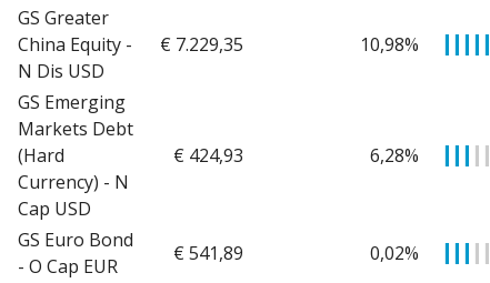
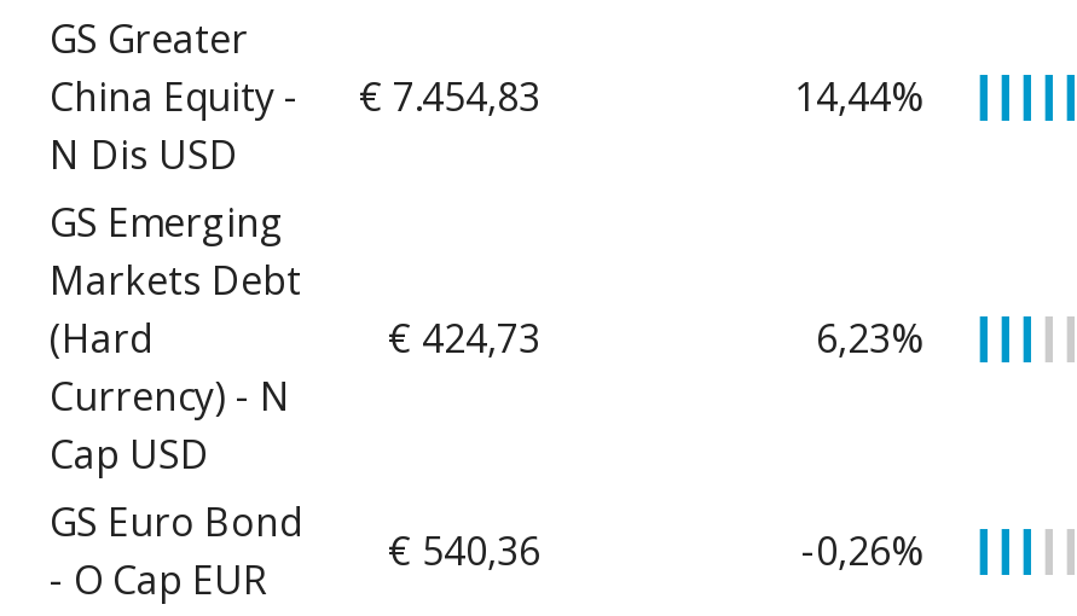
[18,32,243,57] China Equity - € 7.229,35 -> [50,70,540,123] China Equity - € 7.454,83
[360,32,419,57] 10,98% -> [794,70,922,123] 14,44%
[173,143,243,168] € 424,93 -> [388,312,540,365] € 424,73
[370,143,419,168] 6,28% -> [816,312,922,365] 6,23%
[173,241,243,265] € 541,89 -> [388,524,540,577] € 540,36
[370,241,419,265] 0,02% -> [801,524,922,577] -0,26%

